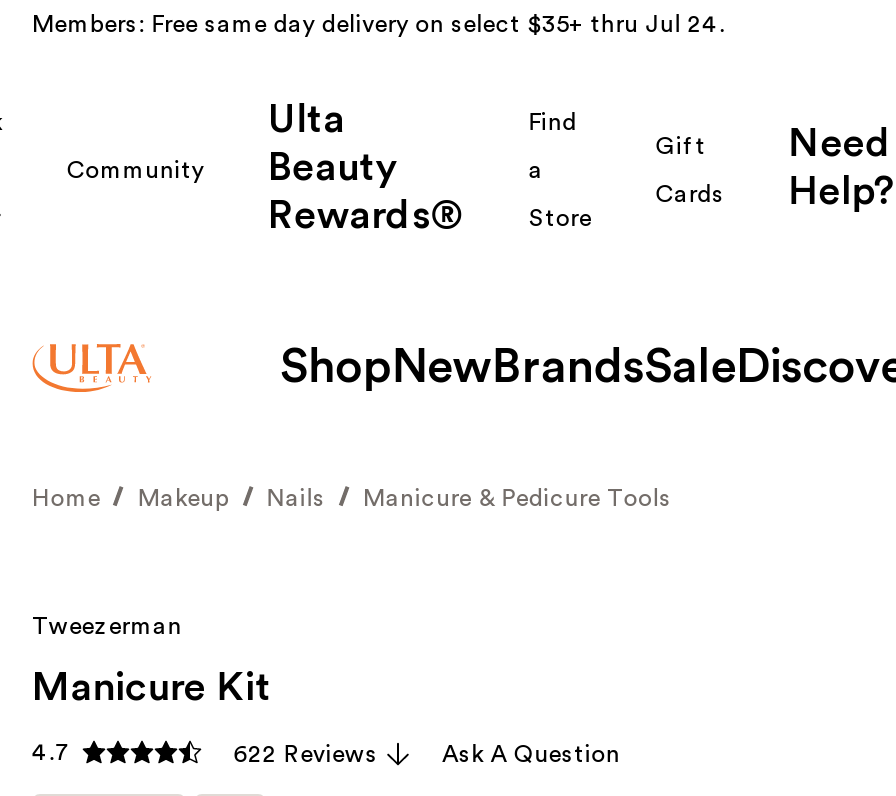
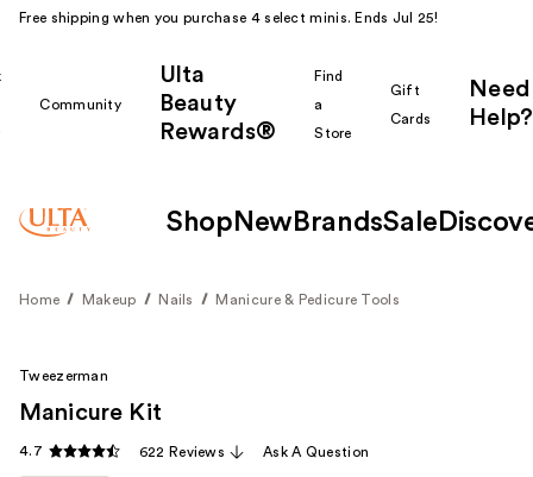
[32,12,725,36] Members: Free same day delivery on select $35+ thru Jul 24. -> [19,11,438,25] Free shipping when you purchase 4 select minis. Ends Jul 25!

